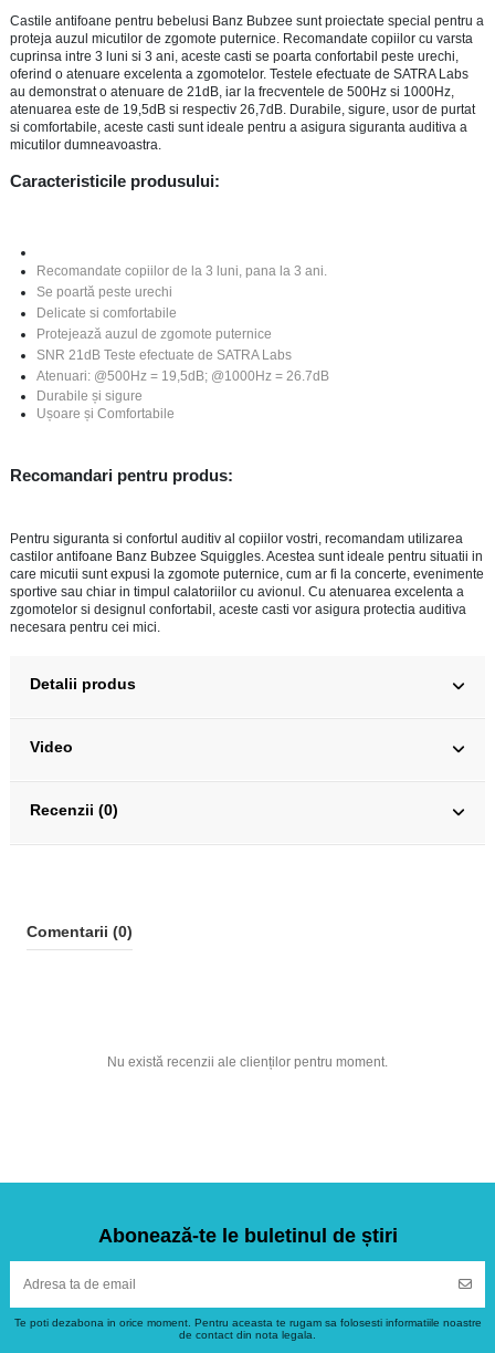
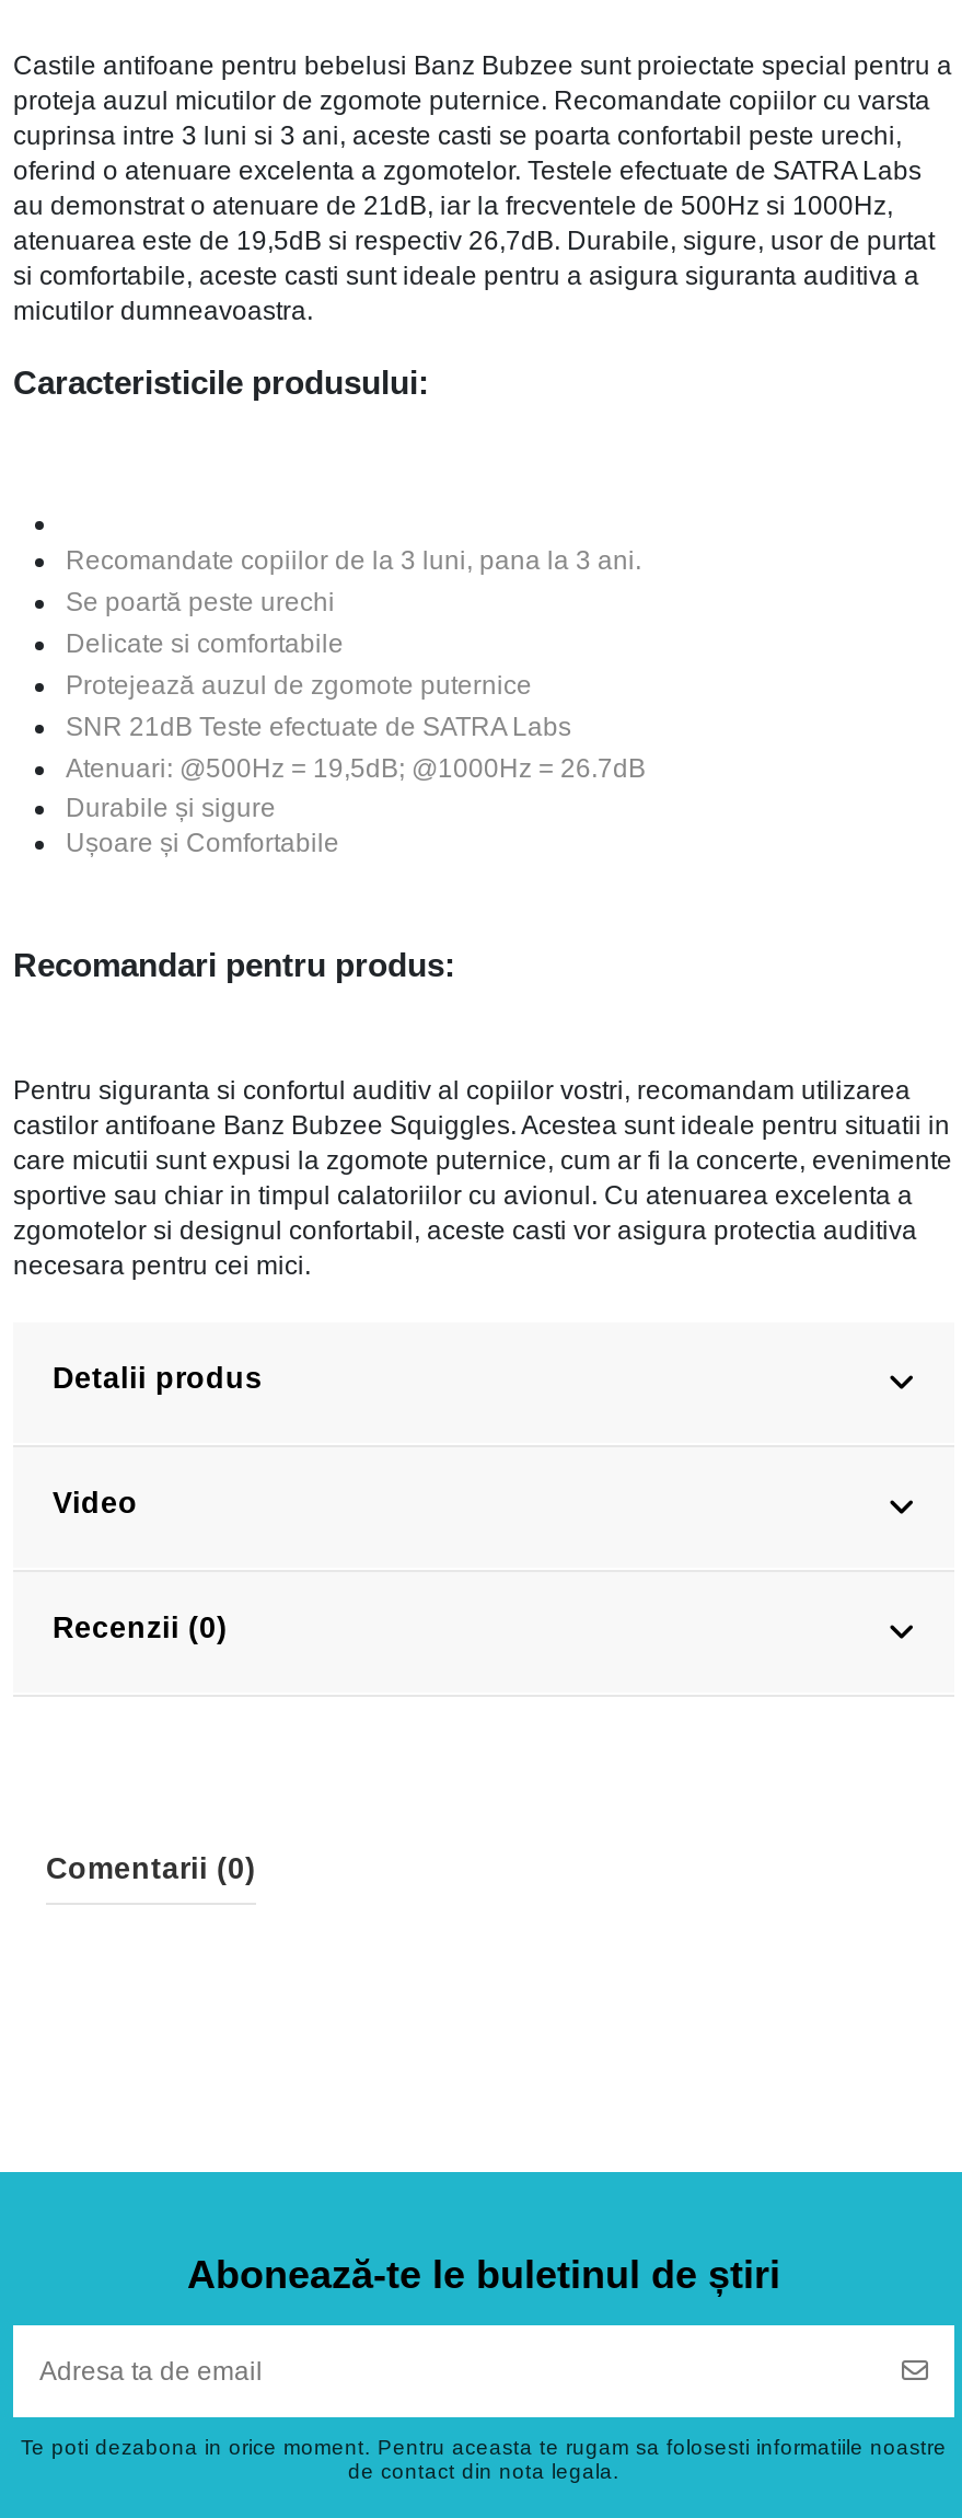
[107,1054,388,1070] Nu există recenzii ale clienților pentru moment. -> none

